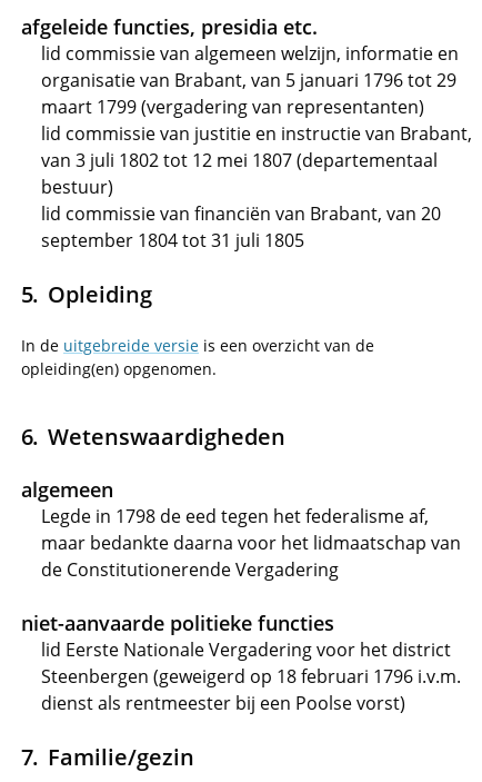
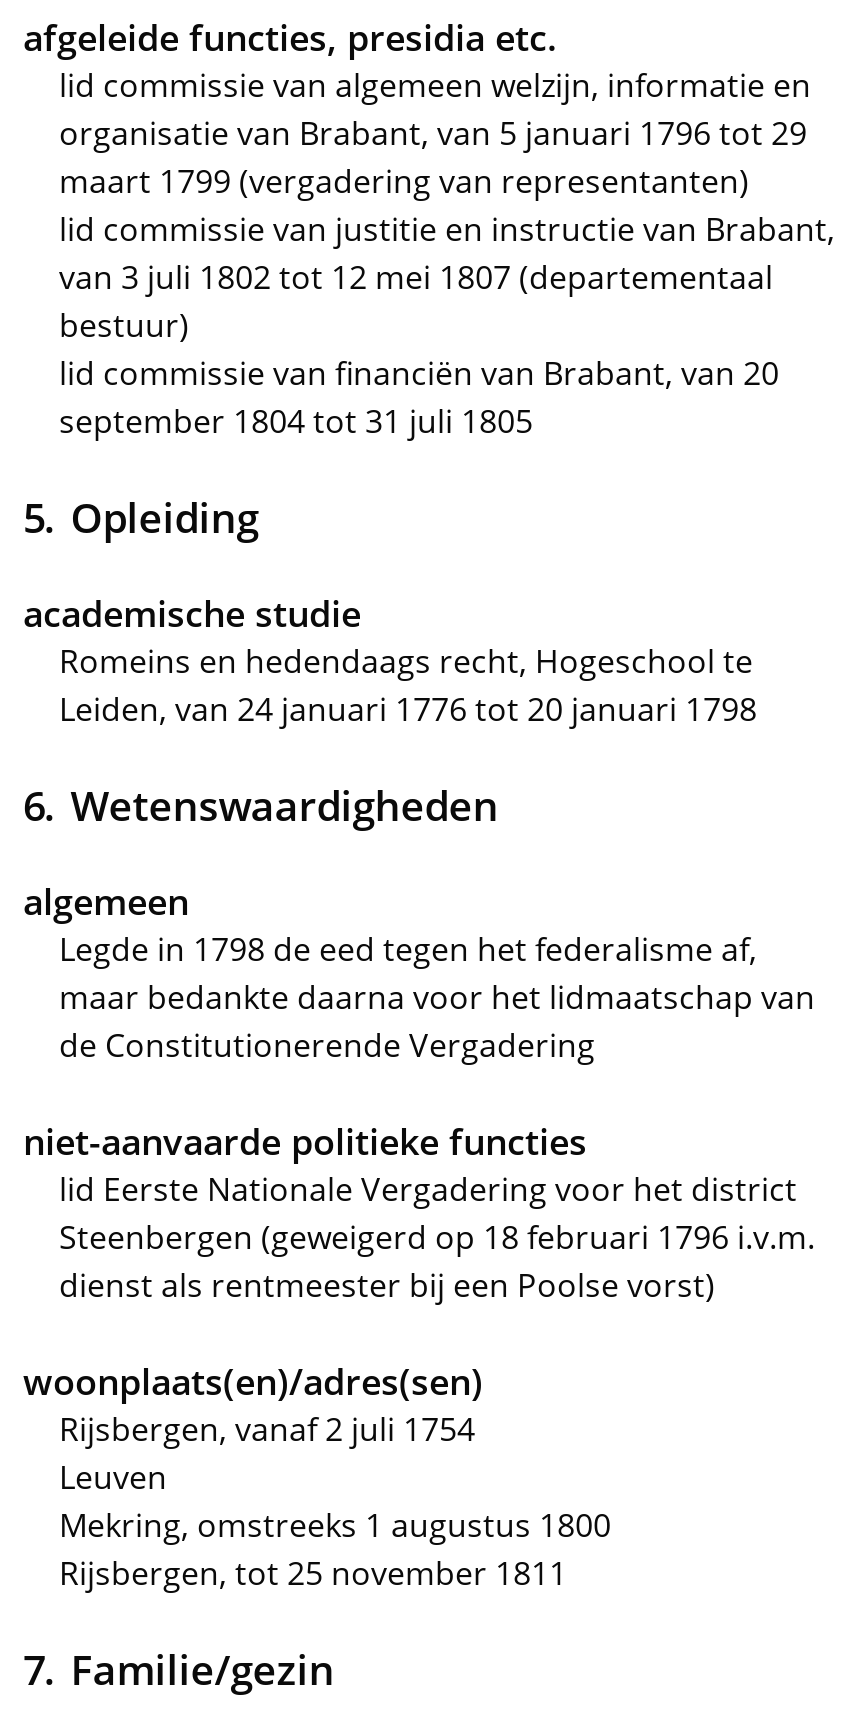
[21,335,374,379] In de uitgebreide versie is een overzicht van de | opleiding(en) opgenomen. -> [23,589,757,731] academische studie | Romeins en hedendaags recht, Hogeschool te | Leiden, van 24 januari 1776 tot 20 januari 1798
none -> [23,1357,611,1595] woonplaats(en)/adres(sen) | Rijsbergen, vanaf 2 juli 1754 | Leuven | Mekring, omstreeks 1 augustus 1800 | Rijsbergen, tot 25 november 1811

